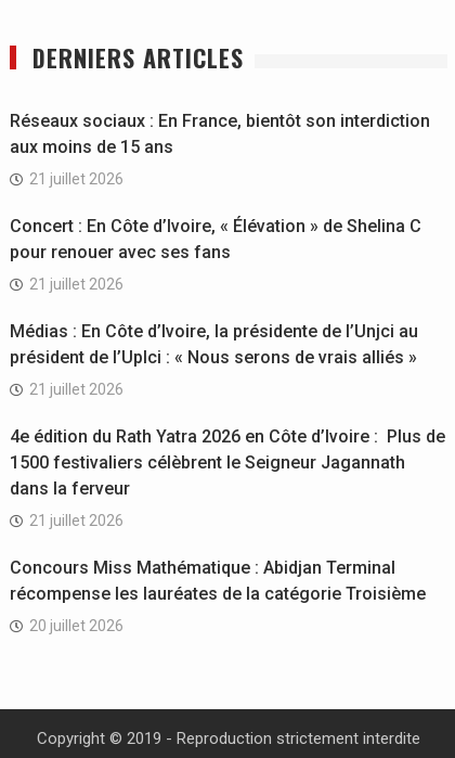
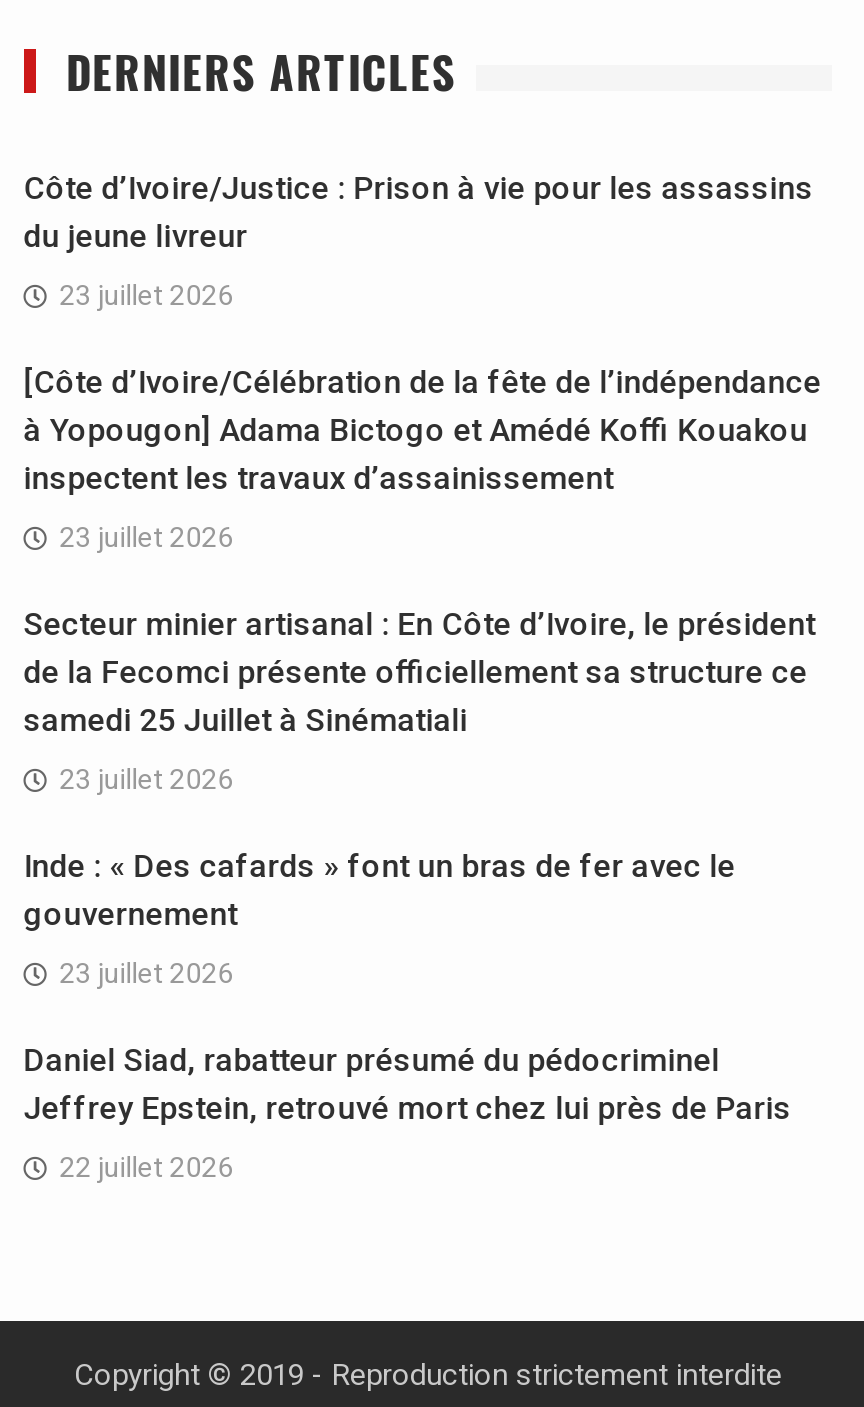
[9,111,430,157] Réseaux sociaux : En France, bientôt son interdiction | aux moins de 15 ans -> [23,169,813,255] Côte d’Ivoire/Justice : Prison à vie pour les assassins | du jeune livreur
[29,170,123,188] 21 juillet 2026 -> [59,279,233,311] 23 juillet 2026
[9,216,421,263] Concert : En Côte d’Ivoire, « Élévation » de Shelina C | pour renouer avec ses fans -> [23,363,821,497] [Côte d’Ivoire/Célébration de la fête de l’indépendance | à Yopougon] Adama Bictogo et Amédé Koffi Kouakou | inspectent les travaux d’assainissement
[29,276,123,293] 21 juillet 2026 -> [59,521,233,553] 23 juillet 2026
[9,321,418,368] Médias : En Côte d’Ivoire, la présidente de l’Unjci au | président de l’Uplci : « Nous serons de vrais alliés » -> [23,605,815,739] Secteur minier artisanal : En Côte d’Ivoire, le président | de la Fecomci présente officiellement sa structure ce | samedi 25 Juillet à Sinématiali
[29,381,123,398] 21 juillet 2026 -> [59,763,233,795] 23 juillet 2026
[9,426,445,499] 4e édition du Rath Yatra 2026 en Côte d’Ivoire : Plus de | 1500 festivaliers célèbrent le Seigneur Jagannath | dans la ferveur -> [23,847,735,933] Inde : « Des cafards » font un bras de fer avec le | gouvernement
[29,512,123,529] 21 juillet 2026 -> [59,957,233,989] 23 juillet 2026
[9,558,430,604] Concours Miss Mathématique : Abidjan Terminal | récompense les lauréates de la catégorie Troisième -> [23,1041,791,1127] Daniel Siad, rabatteur présumé du pédocriminel | Jeffrey Epstein, retrouvé mort chez lui près de Paris
[29,617,123,635] 20 juillet 2026 -> [59,1151,233,1183] 22 juillet 2026

